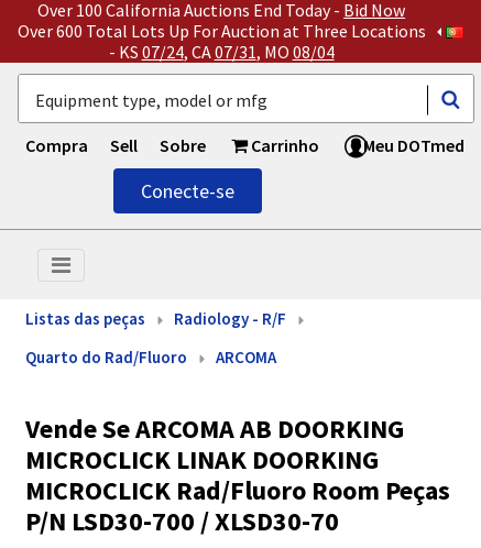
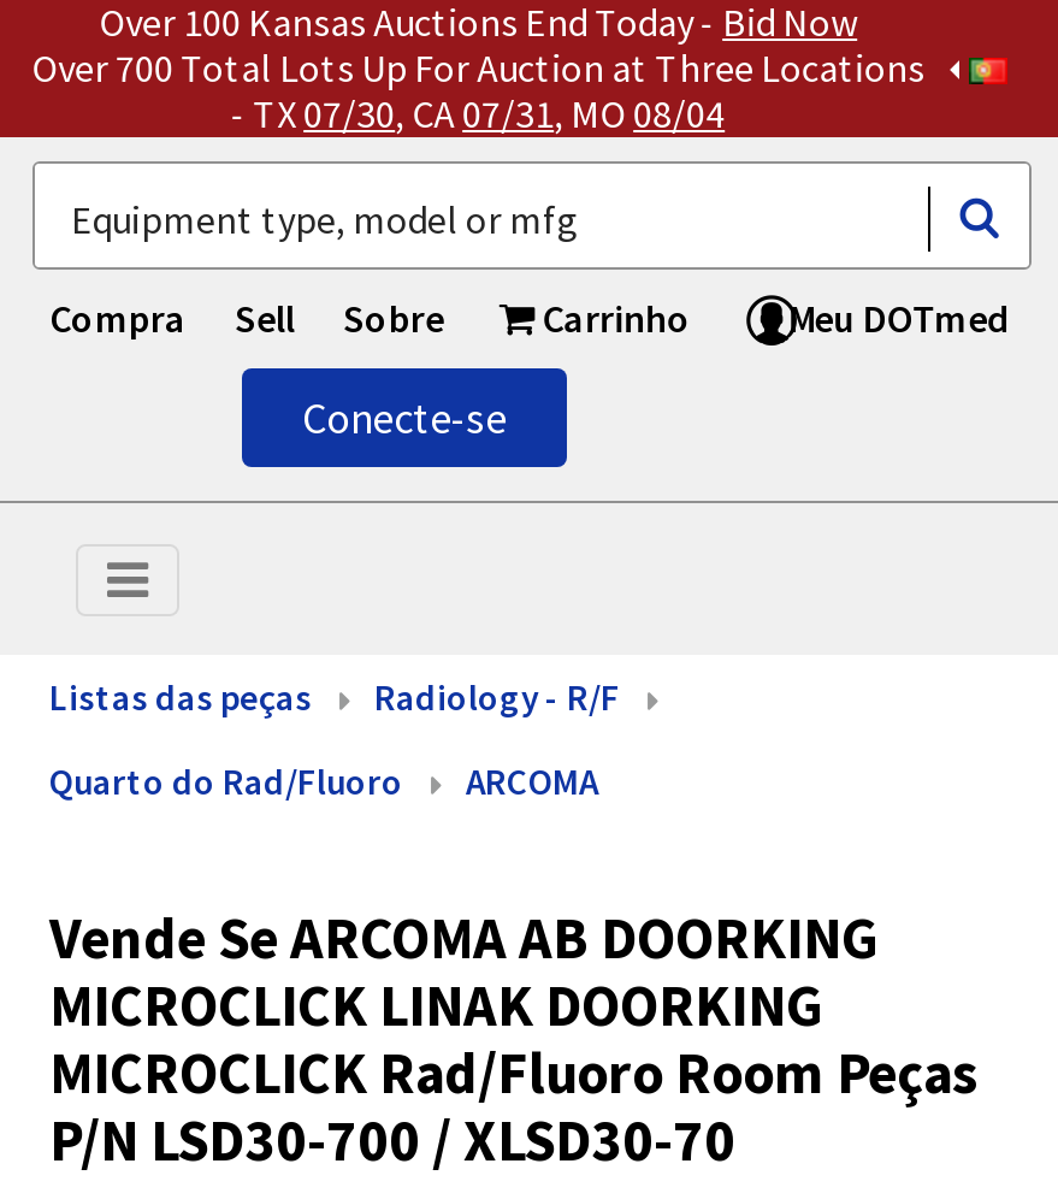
[38,0,405,21] Over 100 California Auctions End Today - Bid Now -> [99,0,857,46] Over 100 Kansas Auctions End Today - Bid Now
[17,20,426,42] Over 600 Total Lots Up For Auction at Three Locations -> [32,43,925,91] Over 700 Total Lots Up For Auction at Three Locations
[109,41,334,63] - KS 07/24, CA 07/31, MO 08/04 -> [231,89,725,137] - TX 07/30, CA 07/31, MO 08/04

